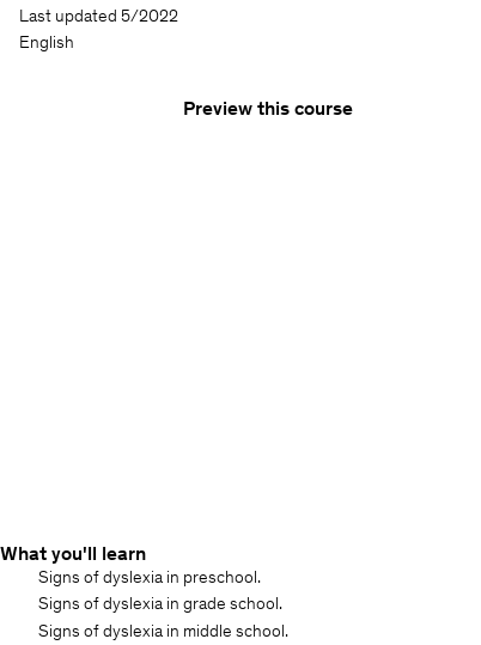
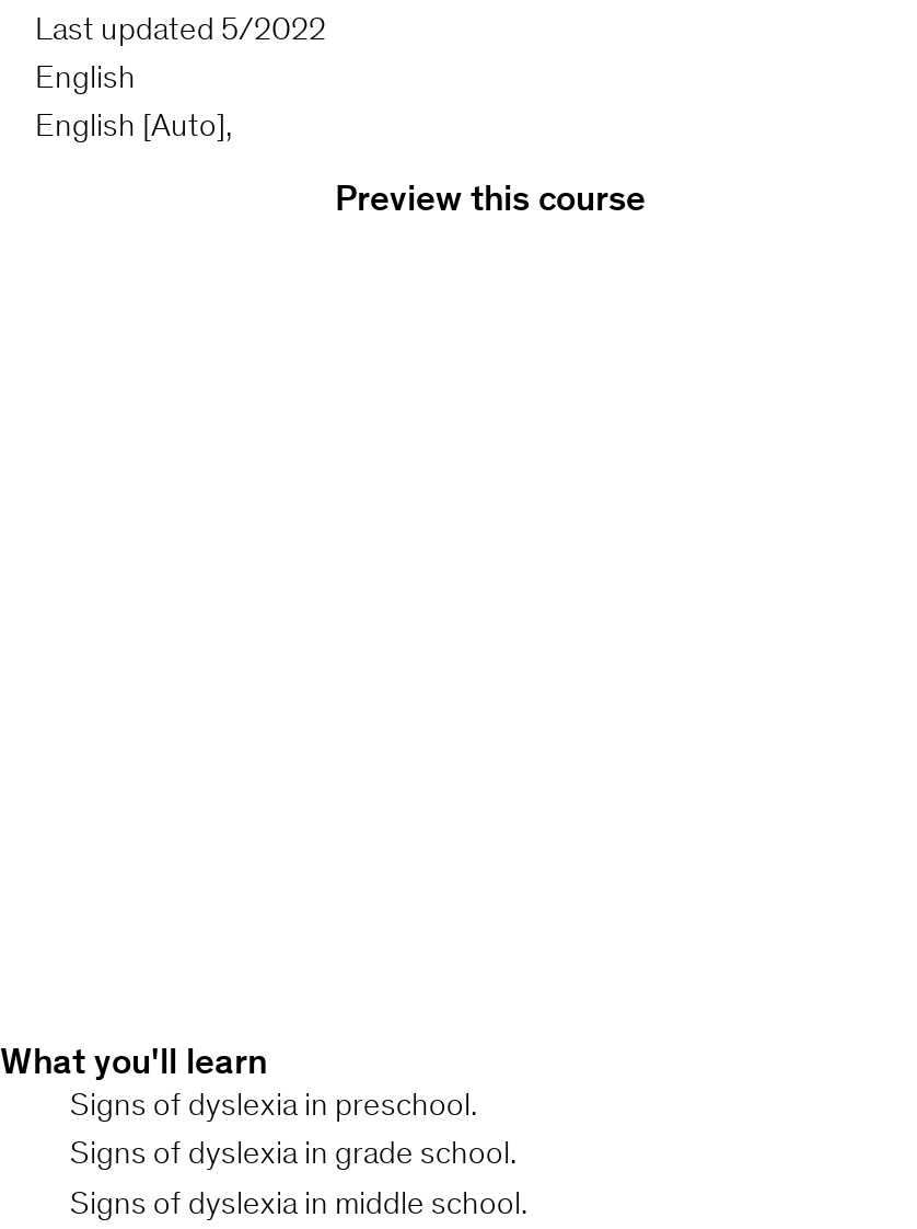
none -> [35,105,232,145] English [Auto],

